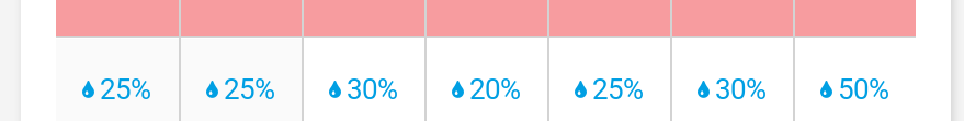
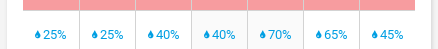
[340,74,399,106] 30% -> [152,27,179,42] 40%
[463,74,522,106] 20% -> [208,27,235,42] 40%
[586,74,645,106] 25% -> [264,27,291,42] 70%
[708,74,768,106] 30% -> [320,27,347,42] 65%
[831,74,891,106] 50% -> [376,27,403,42] 45%

